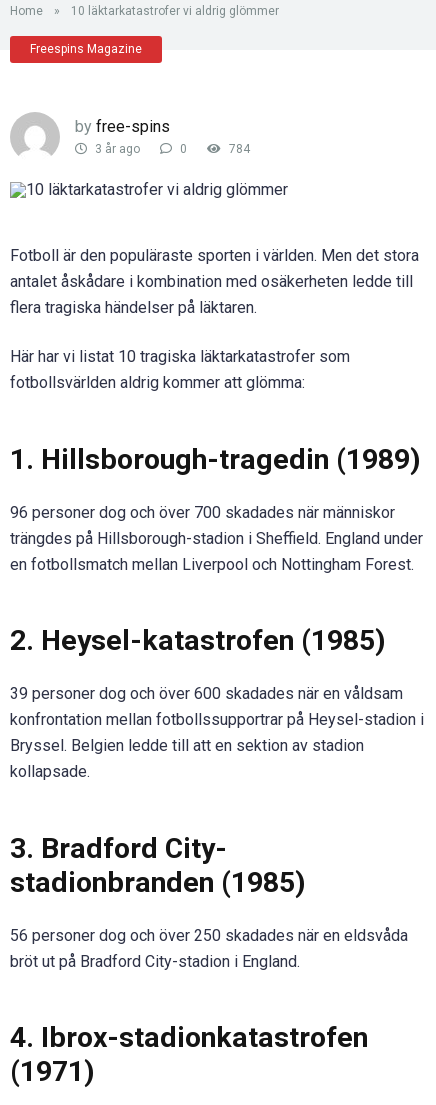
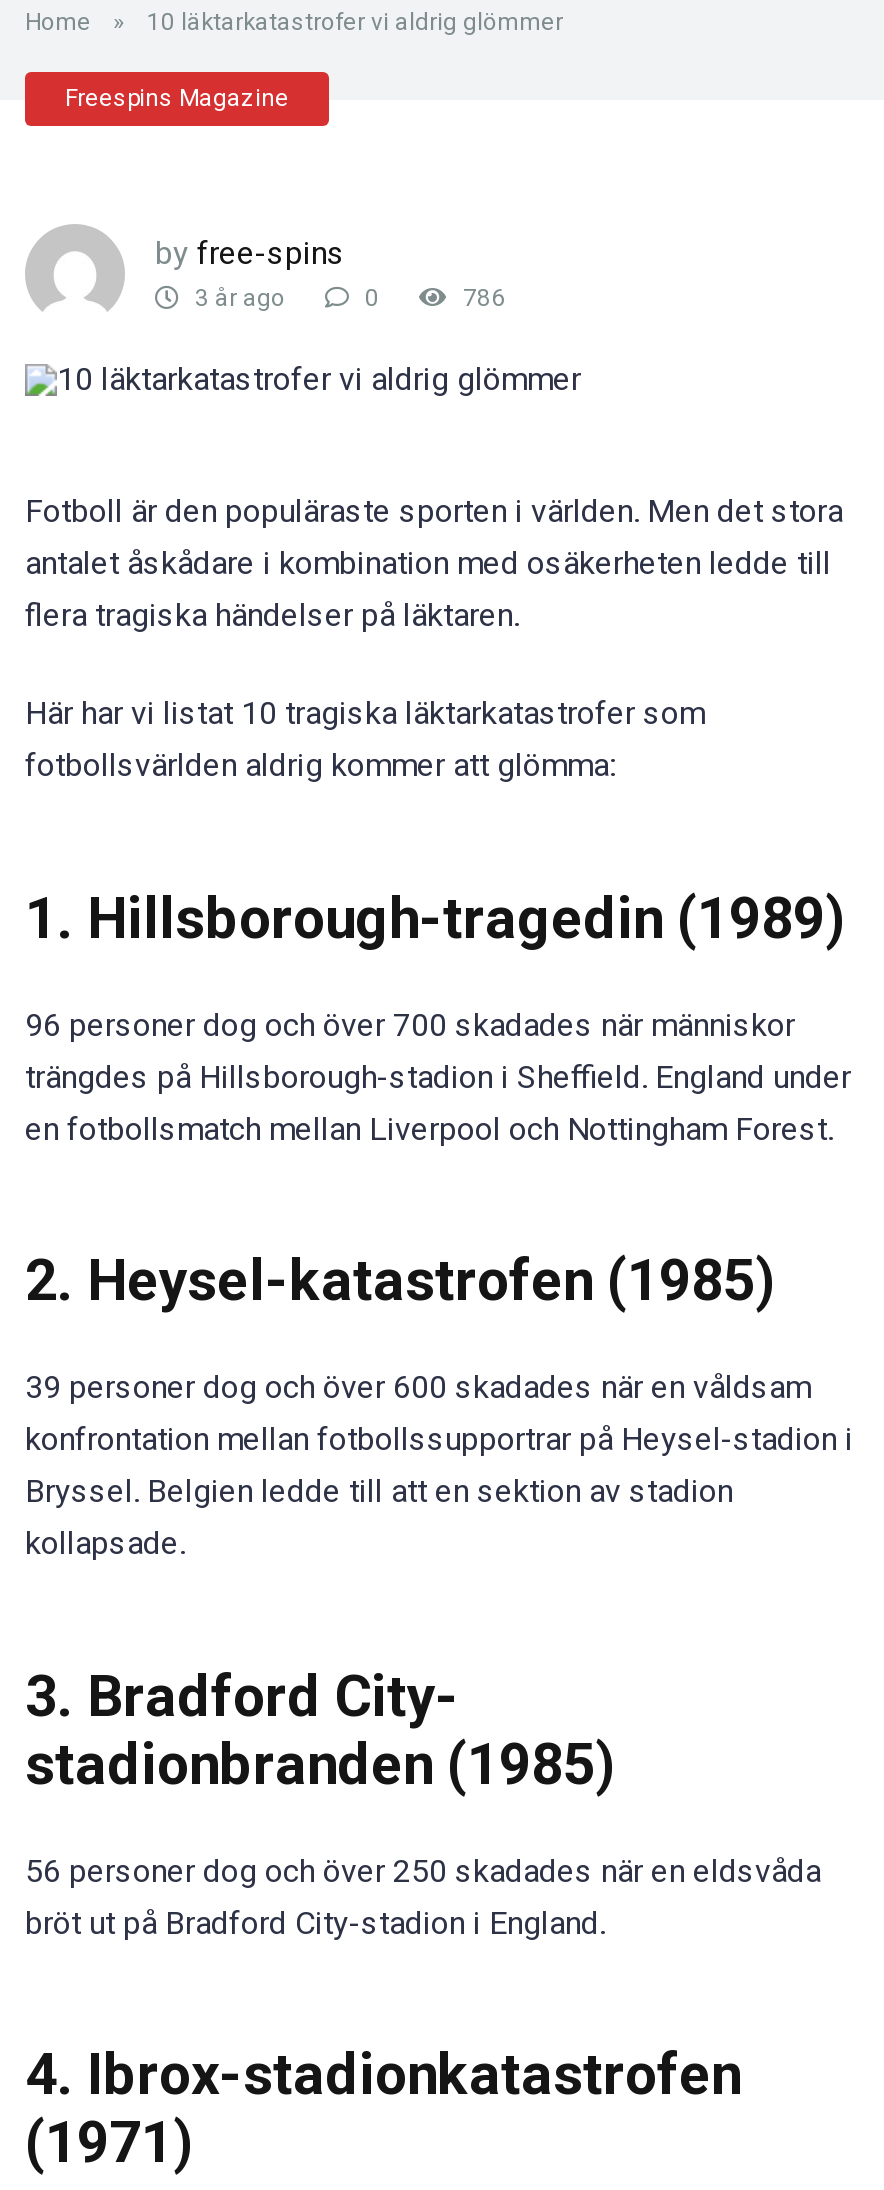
[226,142,250,156] 784 -> [457,284,505,312] 786

